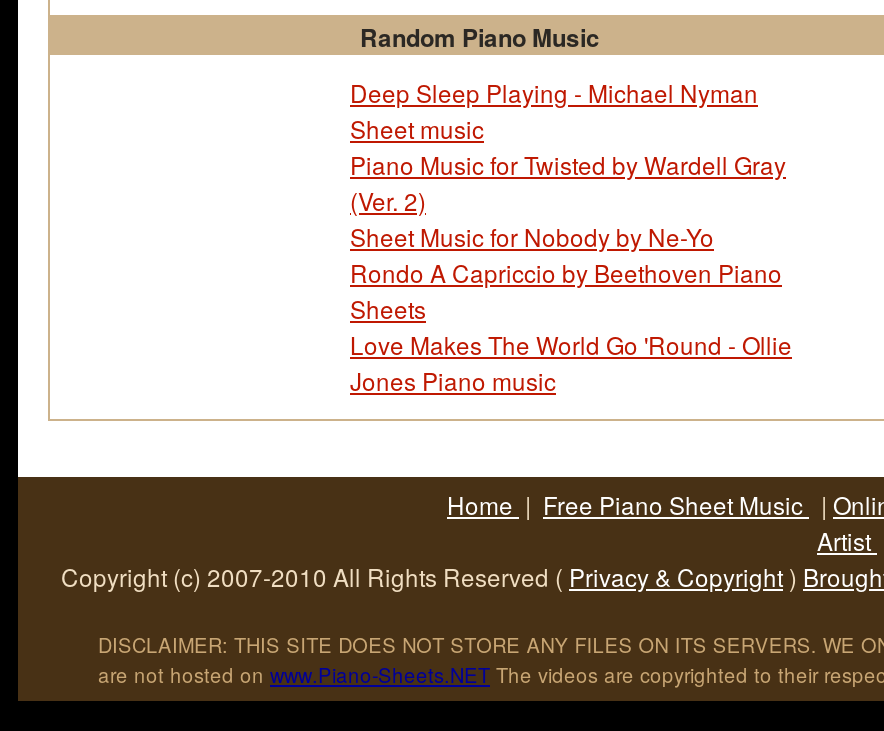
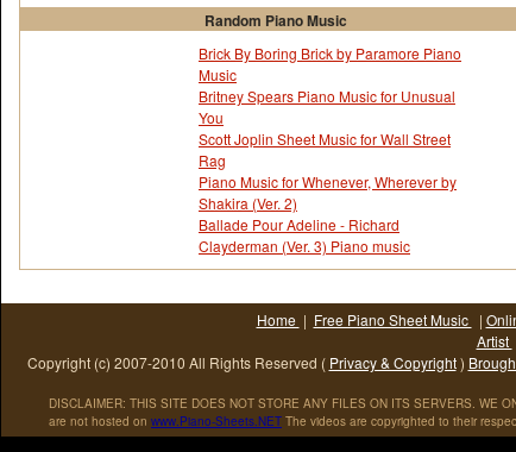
[350,75,792,397] Deep Sleep Playing - Michael Nyman | Sheet music | Piano Music for Twisted by Wardell Gray | (Ver. 2) | Sheet Music for Nobody by Ne-Yo | Rondo A Capriccio by Beethoven Piano | Sheets | Love Makes The World Go 'Round - Ollie | Jones Piano music -> [199,43,461,256] Brick By Boring Brick by Paramore Piano | Music | Britney Spears Piano Music for Unusual | You | Scott Joplin Sheet Music for Wall Street | Rag | Piano Music for Whenever, Wherever by | Shakira (Ver. 2) | Ballade Pour Adeline - Richard | Clayderman (Ver. 3) Piano music

